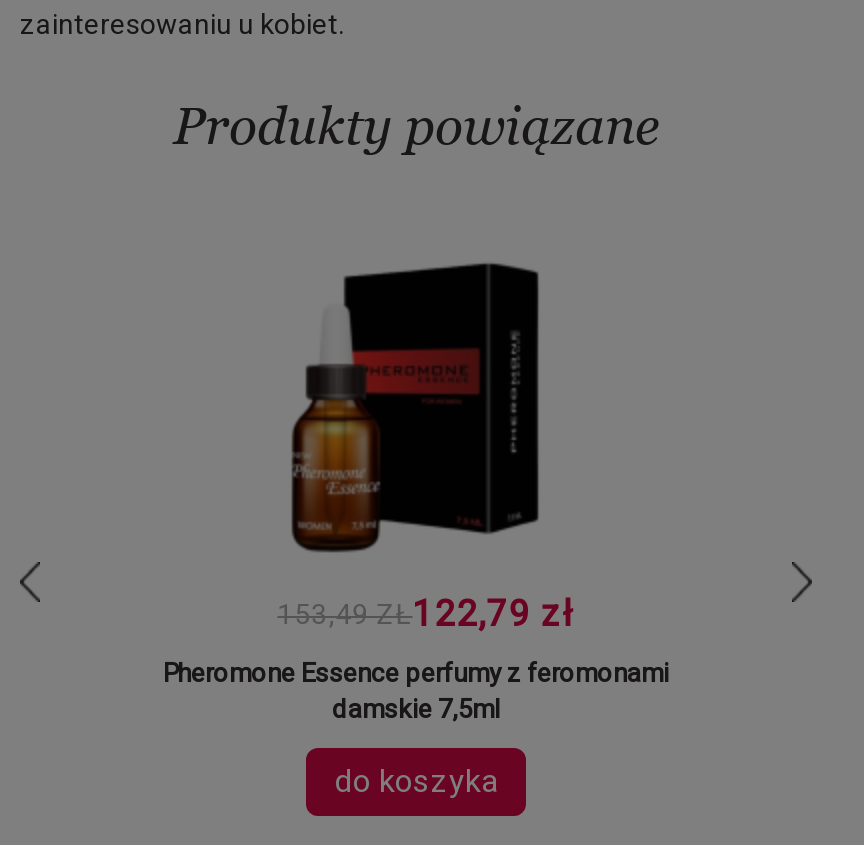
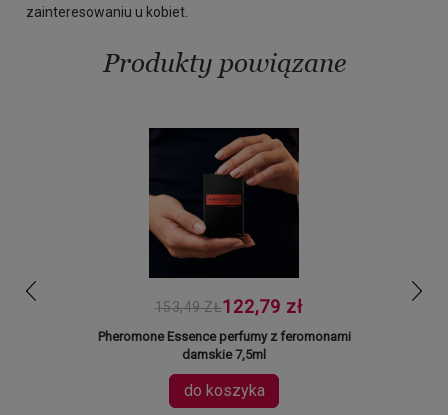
[266,256,566,556] [image] -> [148,127,300,279] [image]

